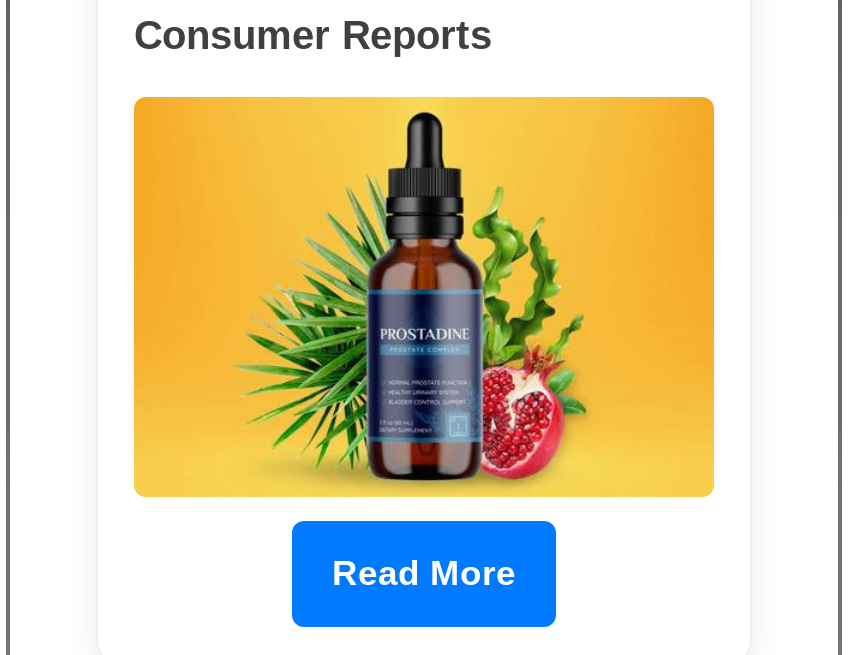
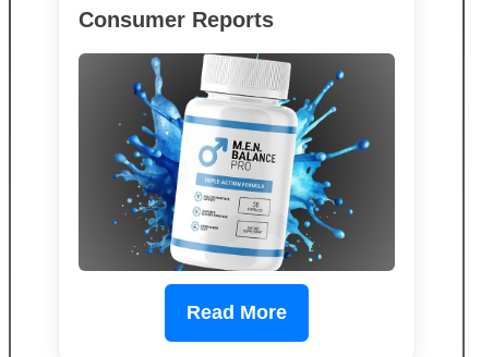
[132,95,716,499] [image] -> [77,52,396,272] [image]

